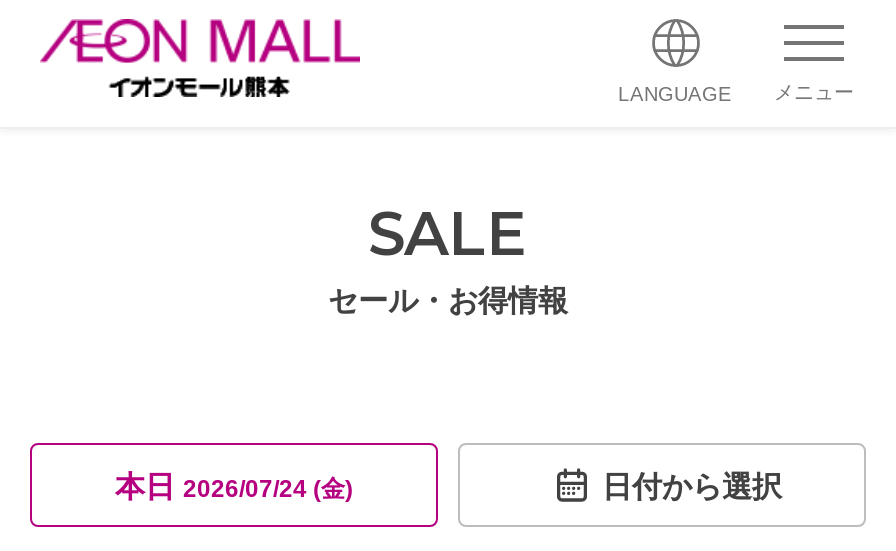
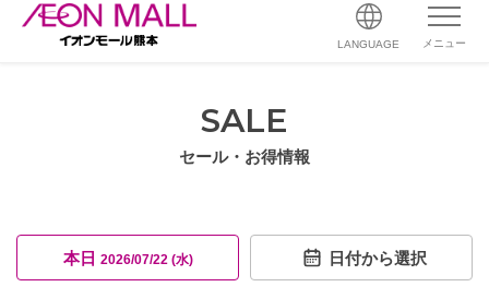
[115,468,353,502] 本日2026/07/24 (金) -> [63,248,193,267] 本日2026/07/22 (水)

